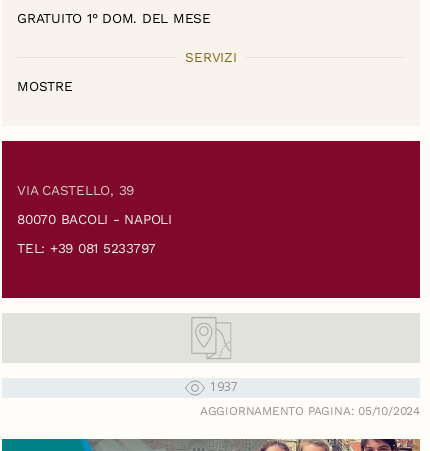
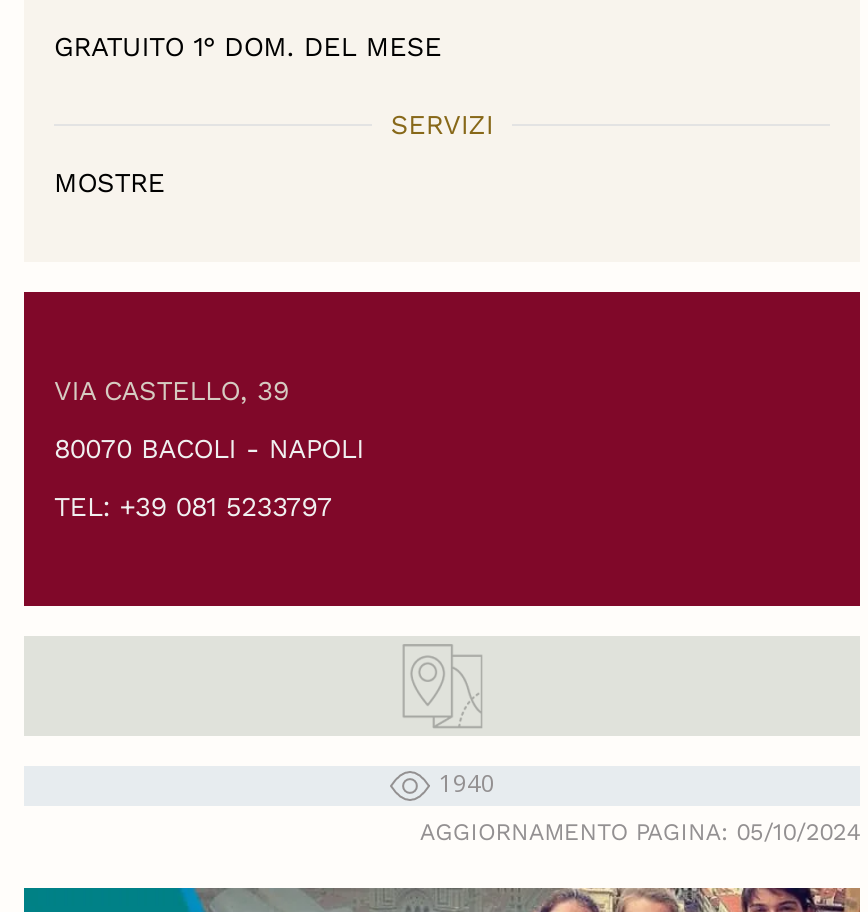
[209,378,237,394] 1937 -> [439,765,495,797] 1940

